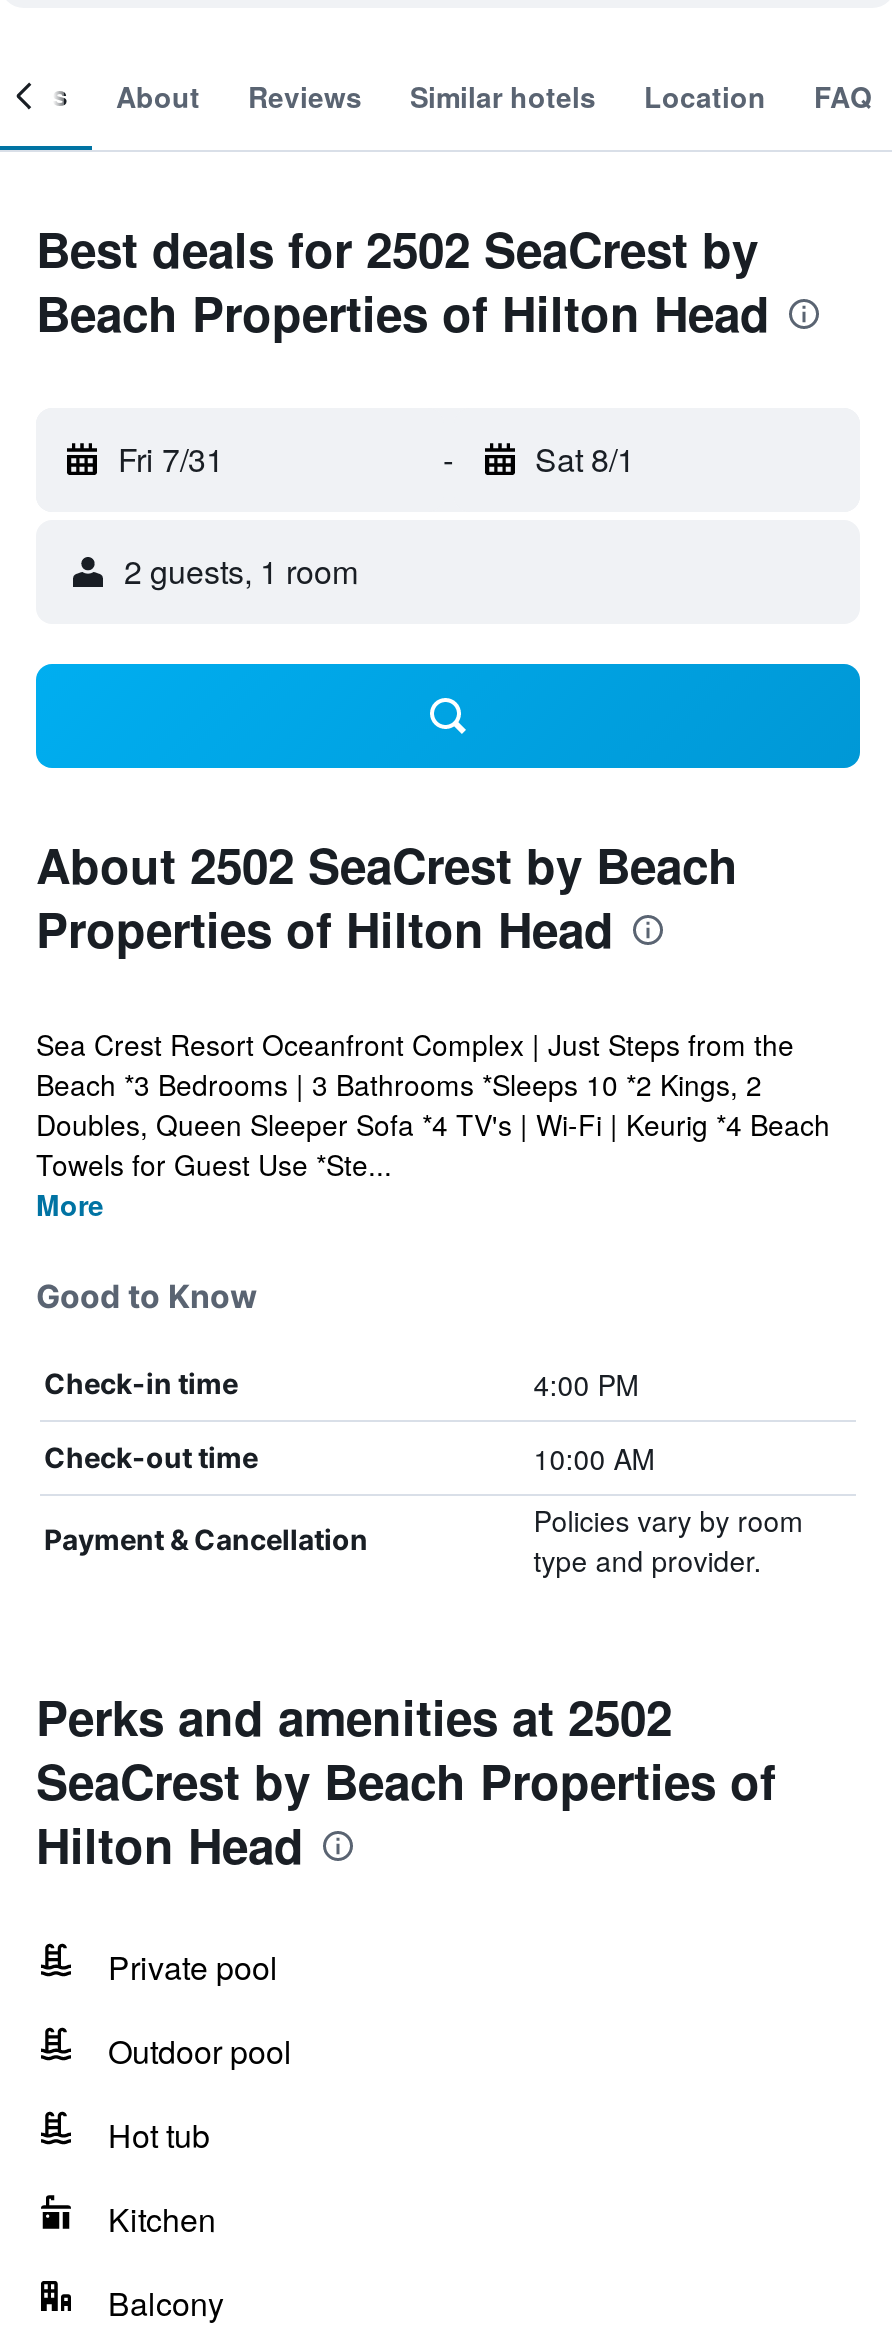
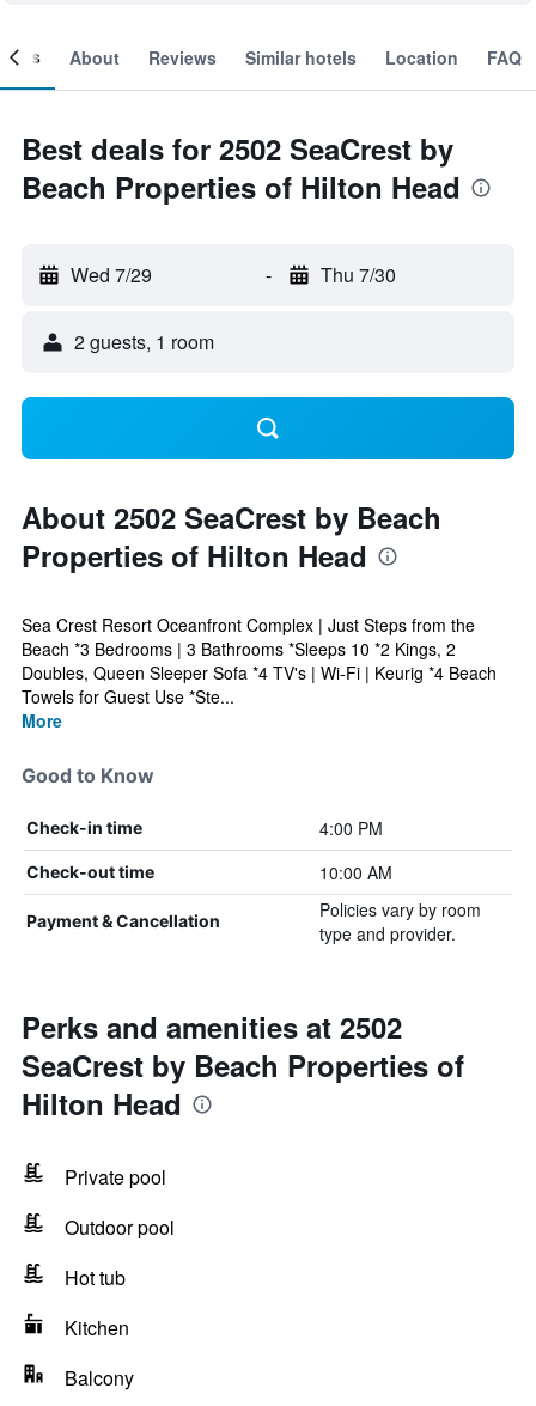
[118,436,224,482] Fri 7/31 -> [71,261,152,288] Wed 7/29
[535,436,635,482] Sat 8/1 -> [320,261,395,288] Thu 7/30

